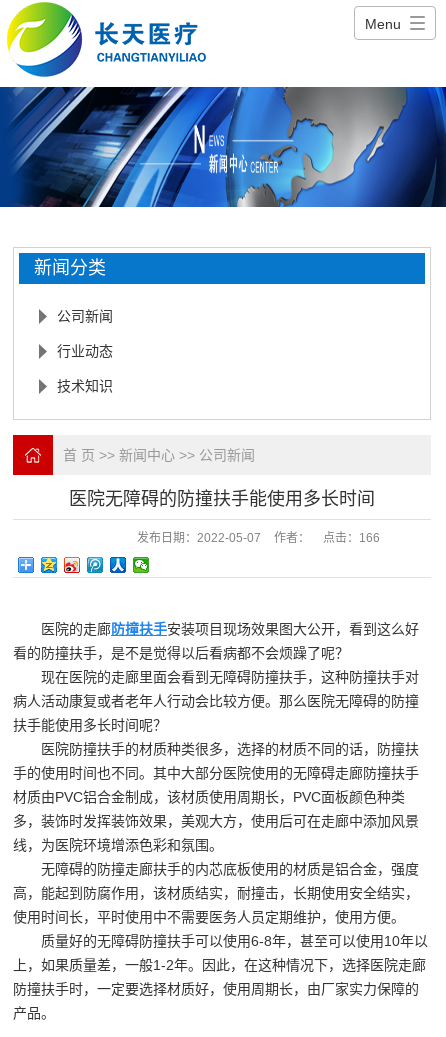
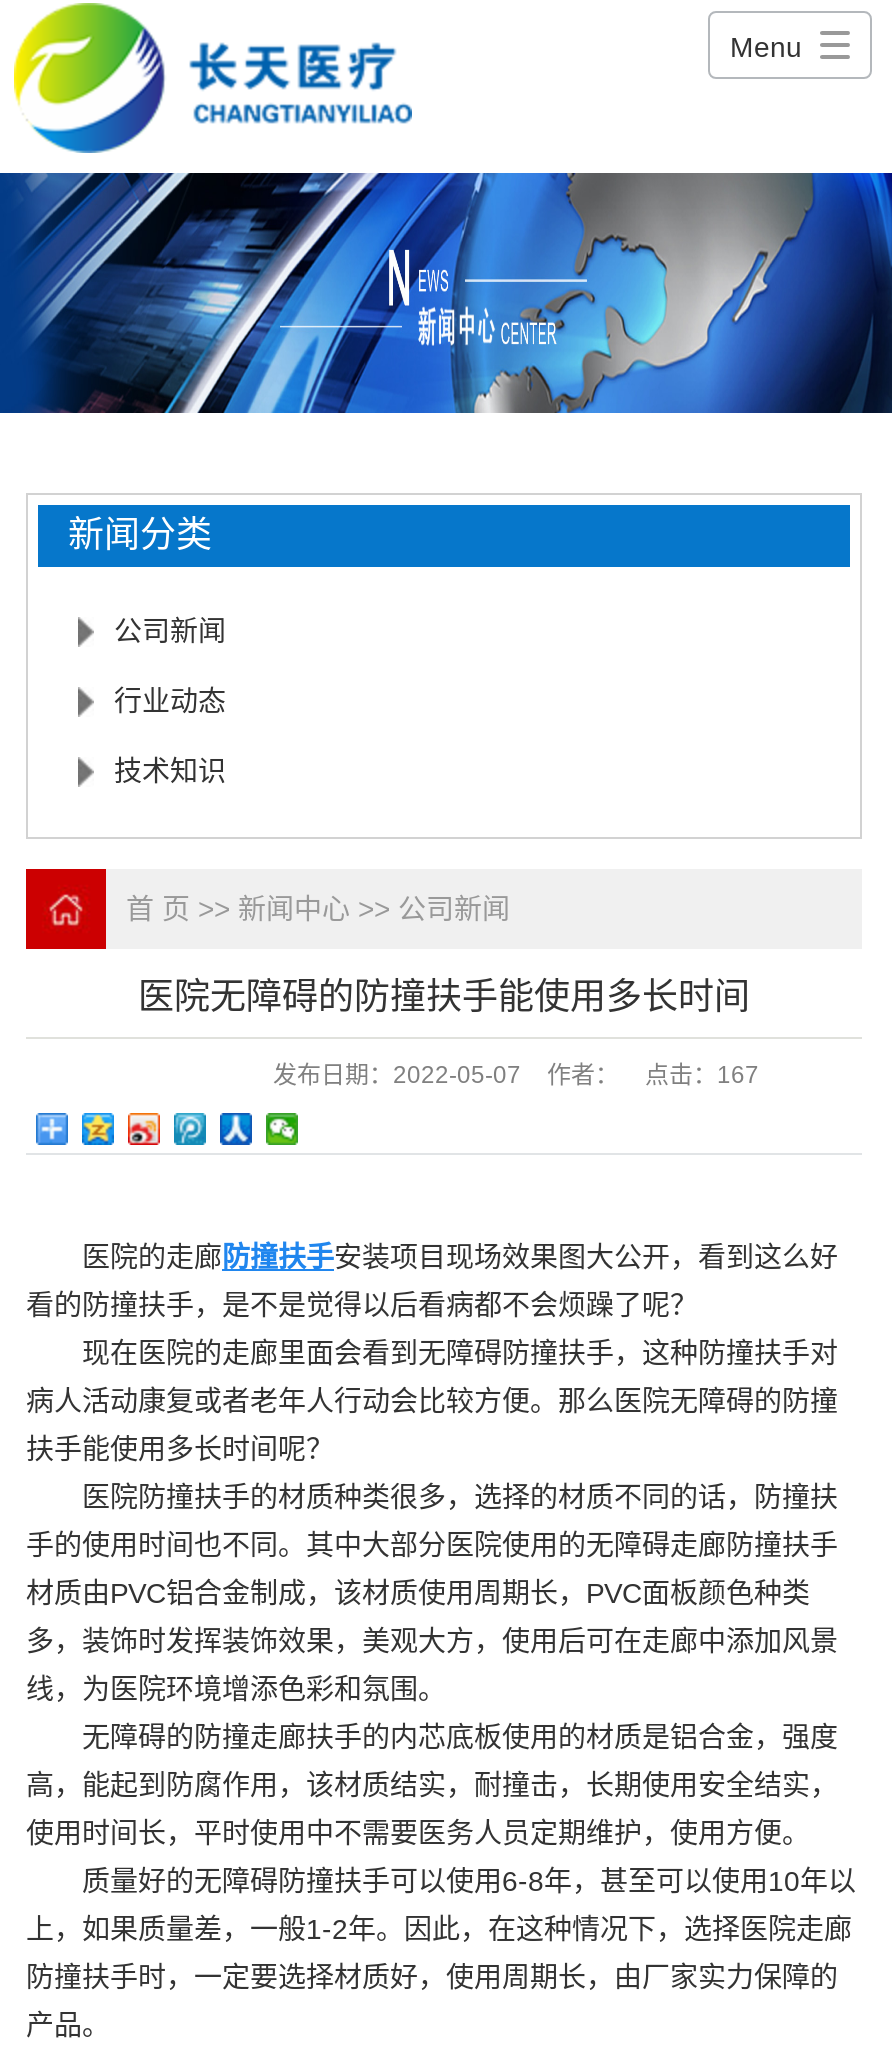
[136,531,379,545] 发布日期：2022-05-07 作者： 点击：166 -> [273,1061,759,1089] 发布日期：2022-05-07 作者： 点击：167

